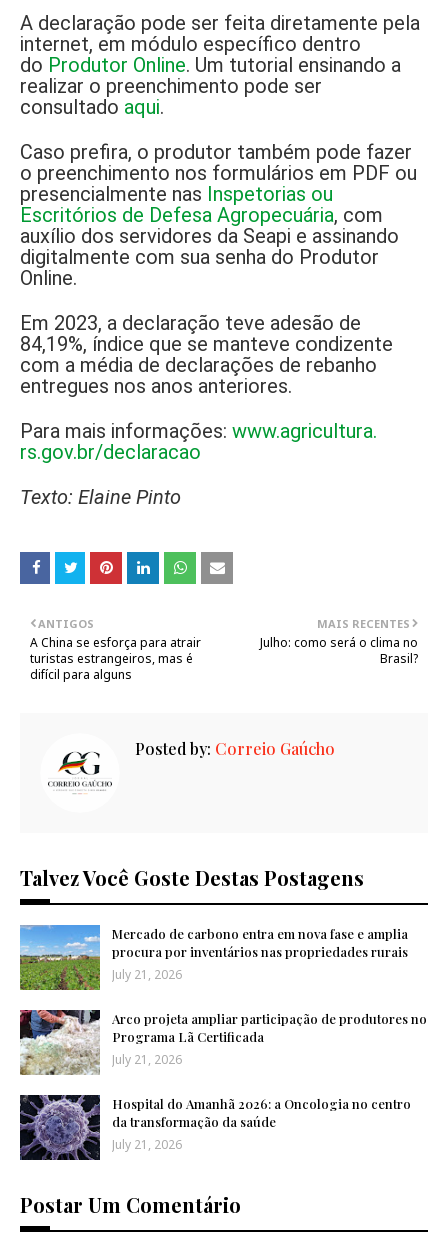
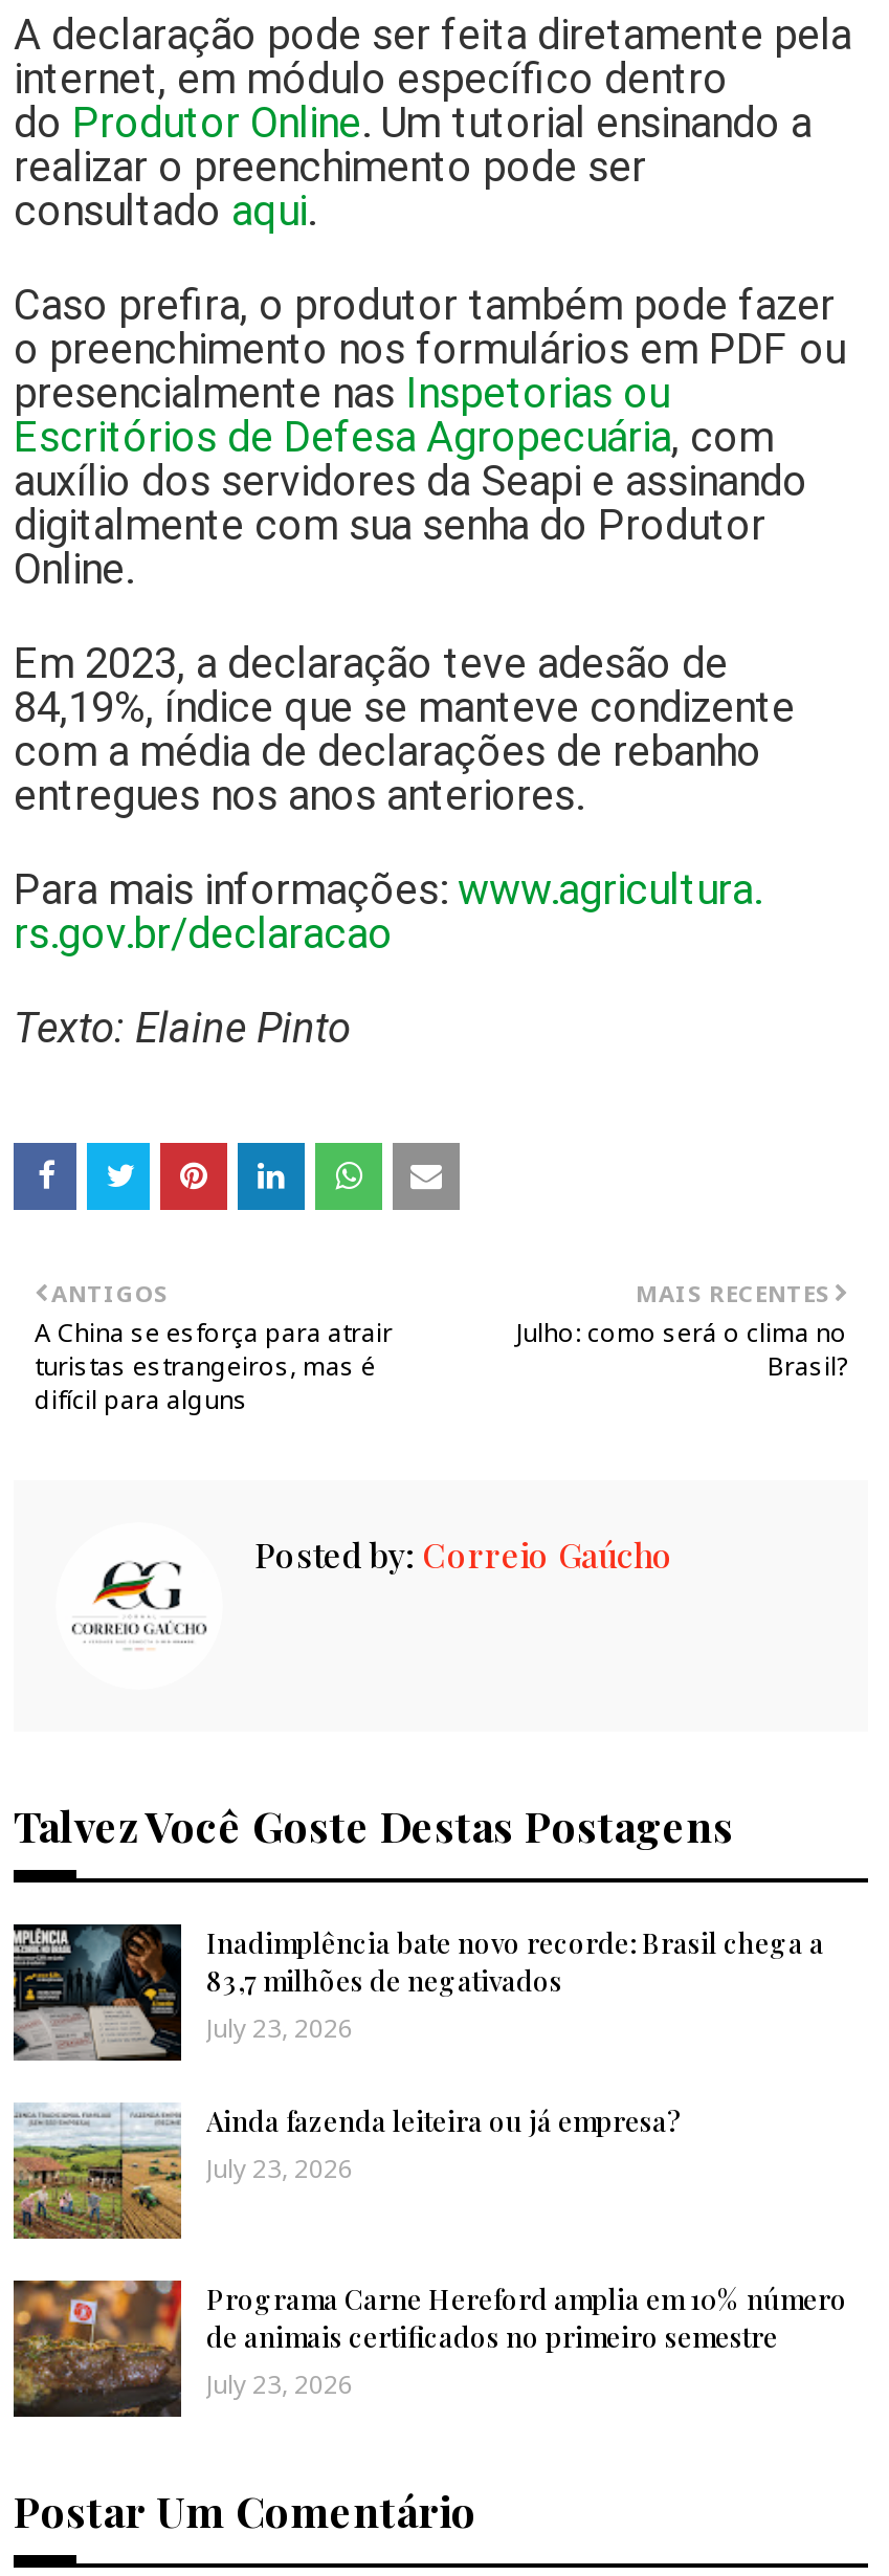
[19,924,408,991] [image] | Mercado de carbono entra em nova fase e amplia | procura por inventários nas propriedades rurais | July 21, 2026 -> [12,1922,824,2063] [image] | Inadimplência bate novo recorde: Brasil chega a | 83,7 milhões de negativados | July 23, 2026
[19,1009,427,1075] [image] | Arco projeta ampliar participação de produtores no | Programa Lã Certificada | July 21, 2026 -> [12,2102,682,2241] [image] | Ainda fazenda leiteira ou já empresa? | July 23, 2026
[19,1094,411,1161] [image] | Hospital do Amanhã 2026: a Oncologia no centro | da transformação da saúde | July 21, 2026 -> [12,2278,847,2417] [image] | Programa Carne Hereford amplia em 10% número | de animais certificados no primeiro semestre | July 23, 2026

